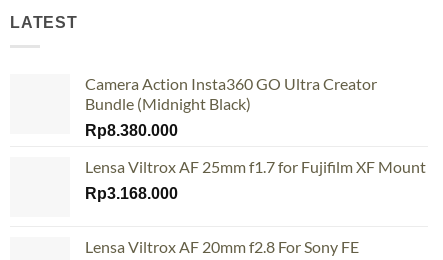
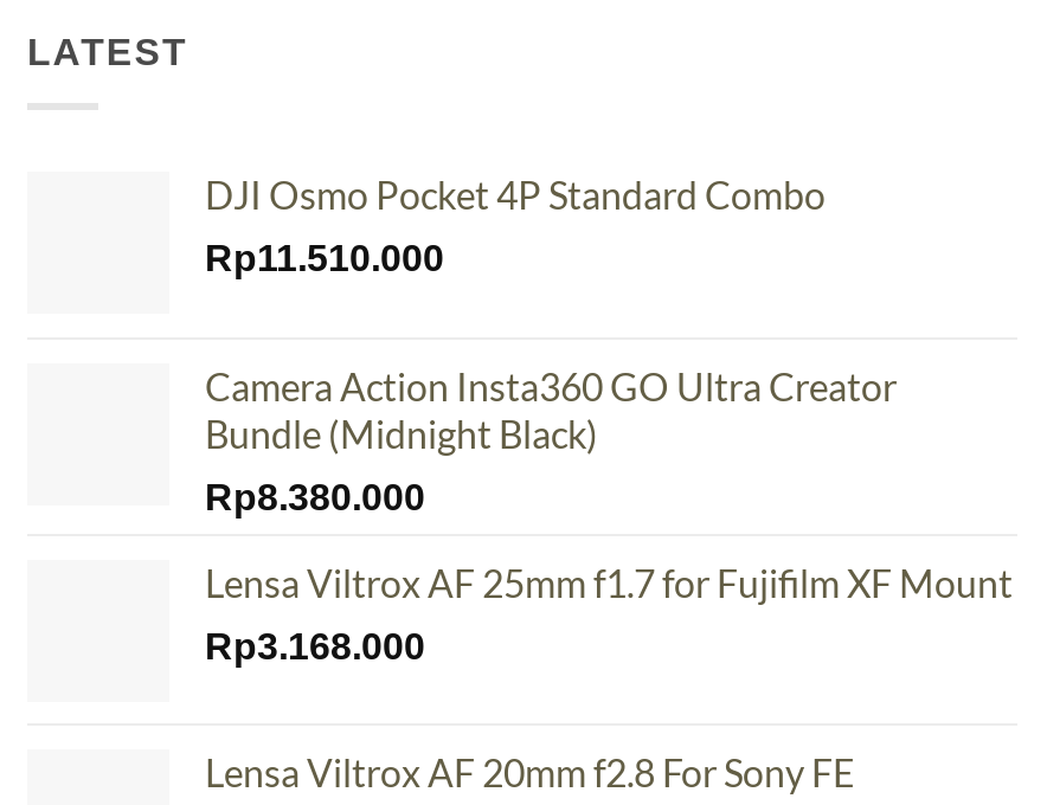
none -> [205,172,826,278] DJI Osmo Pocket 4P Standard Combo | Rp11.510.000

